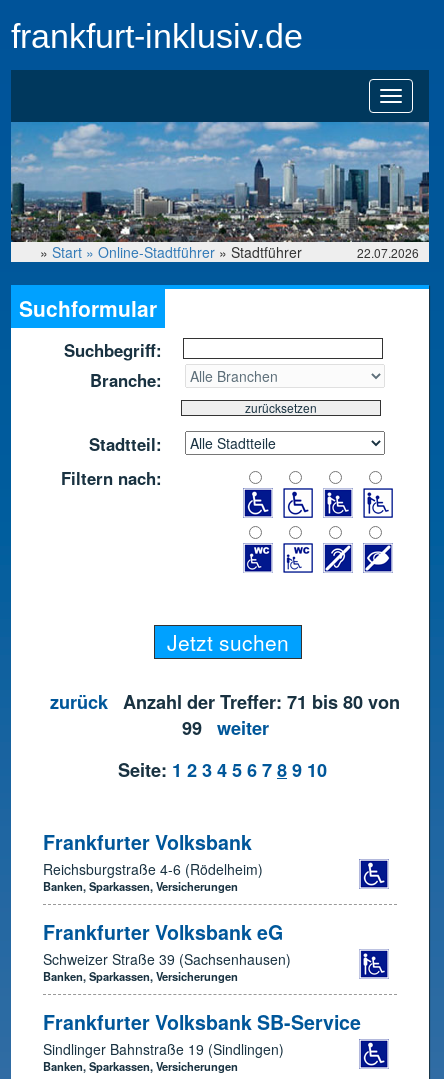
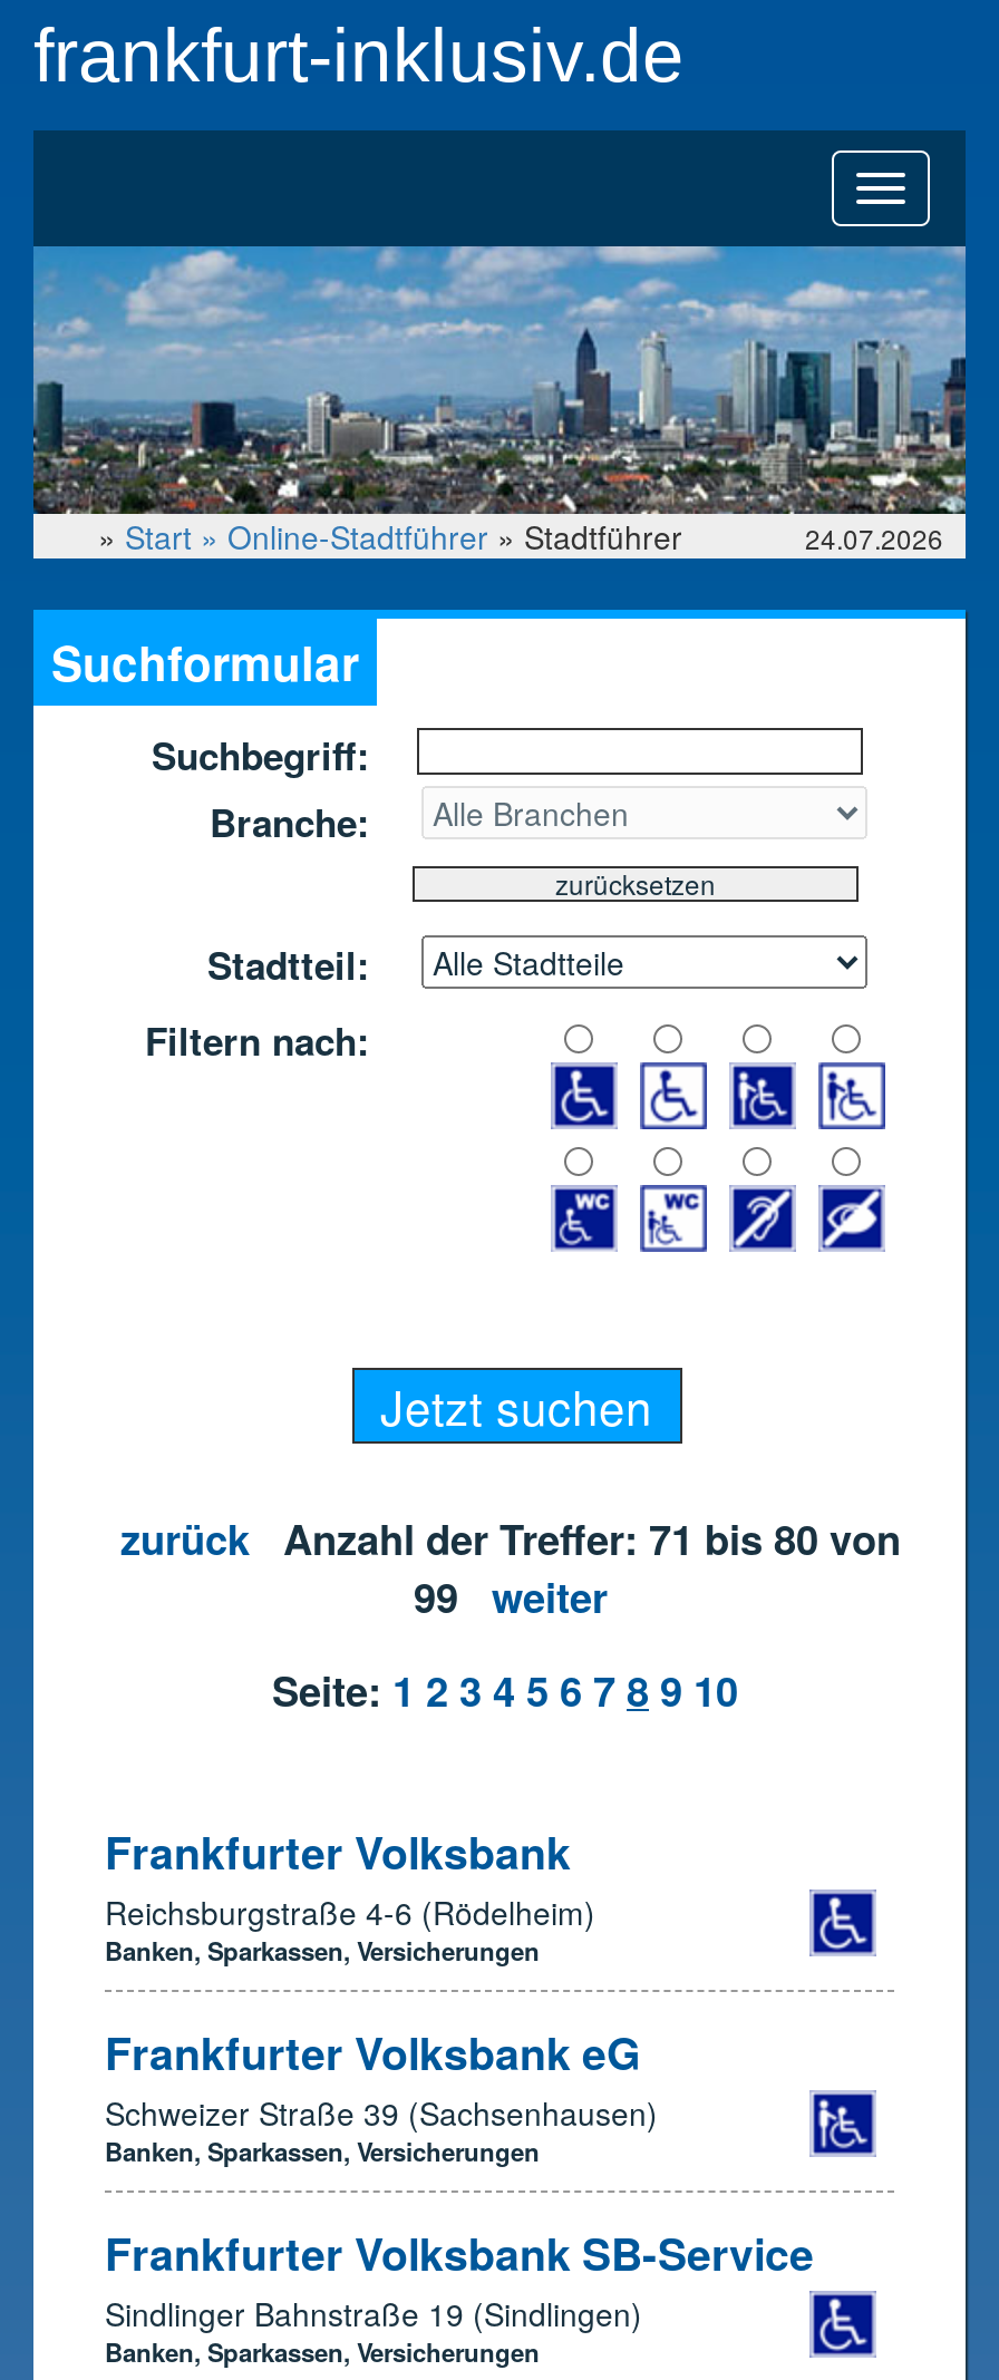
[357,244,419,261] 22.07.2026 -> [805,518,943,556] 24.07.2026

